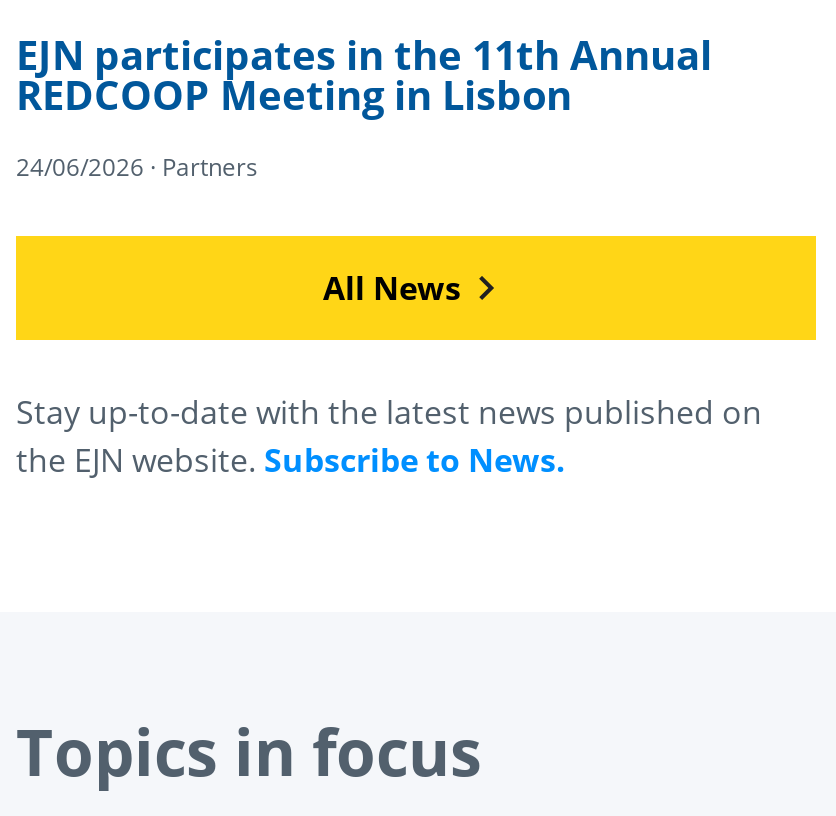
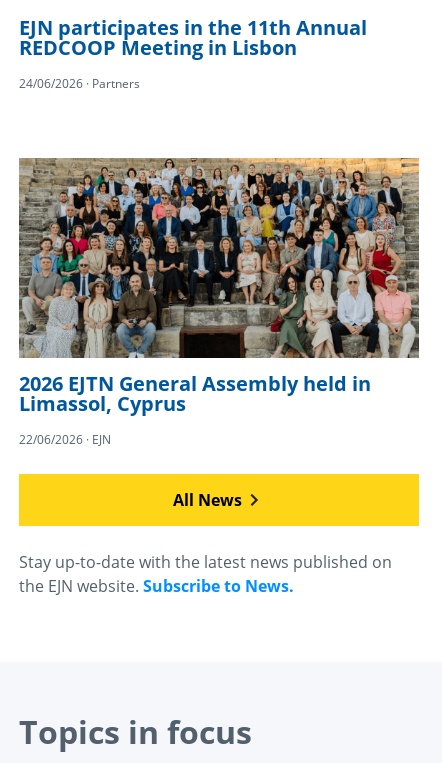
none -> [18,157,420,448] [image] | 2026 EJTN General Assembly held in | Limassol, Cyprus | 22/06/2026 · EJN

